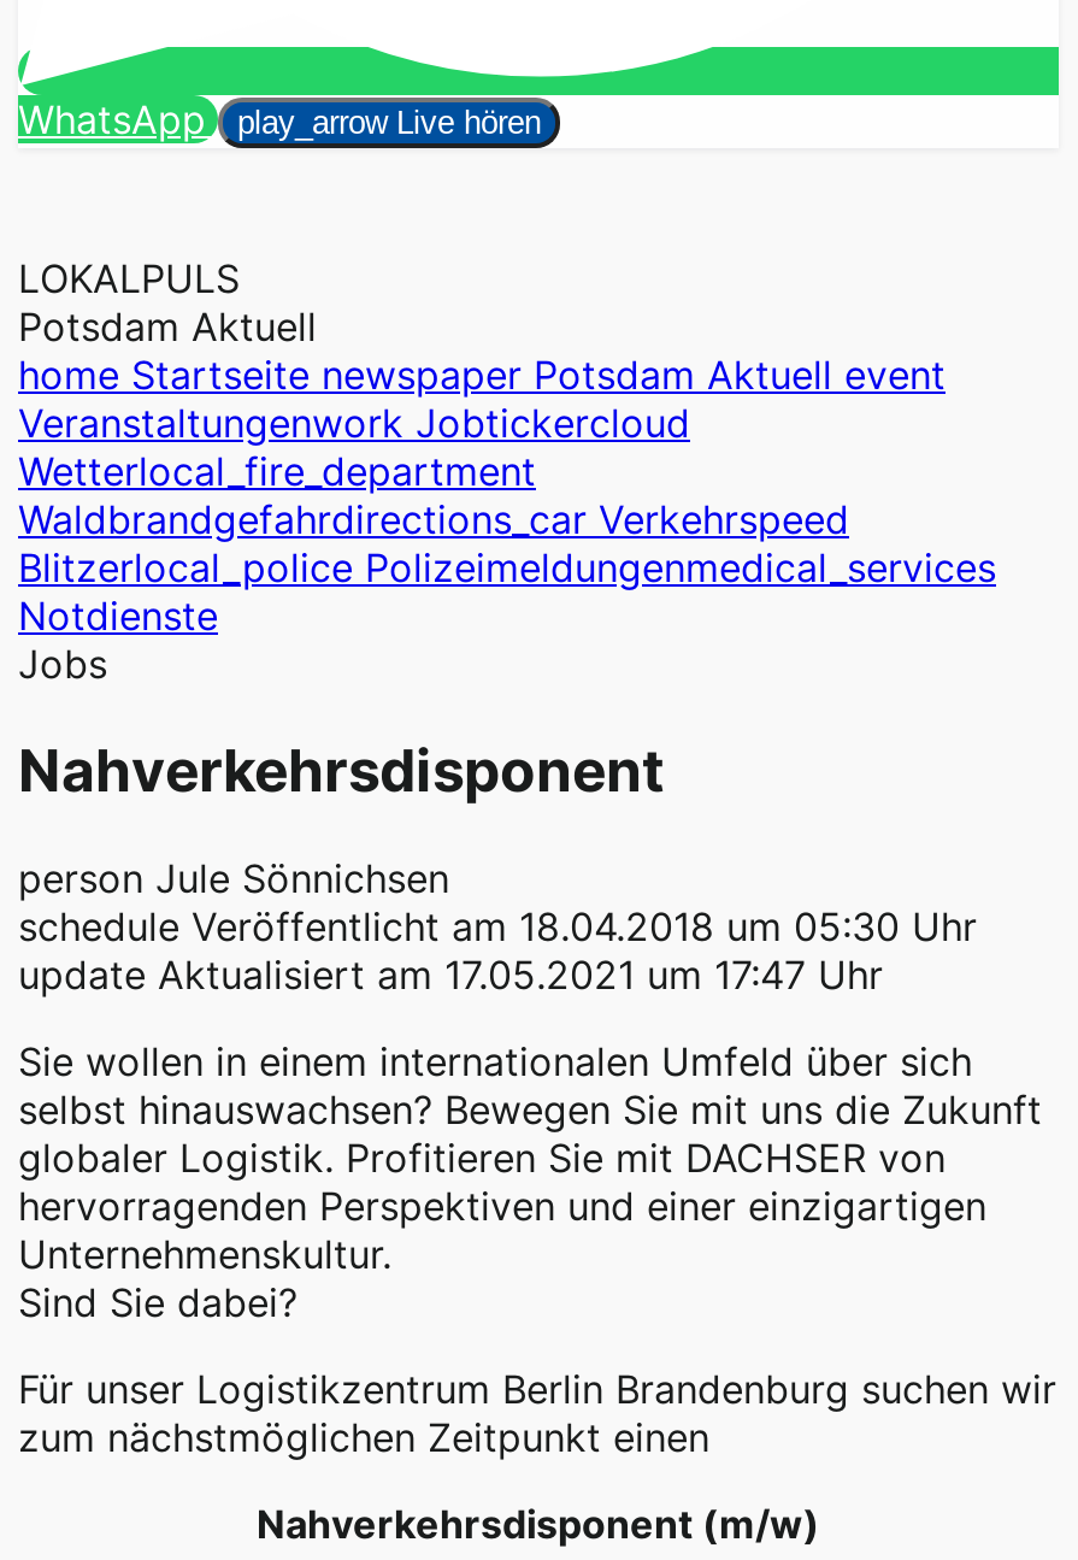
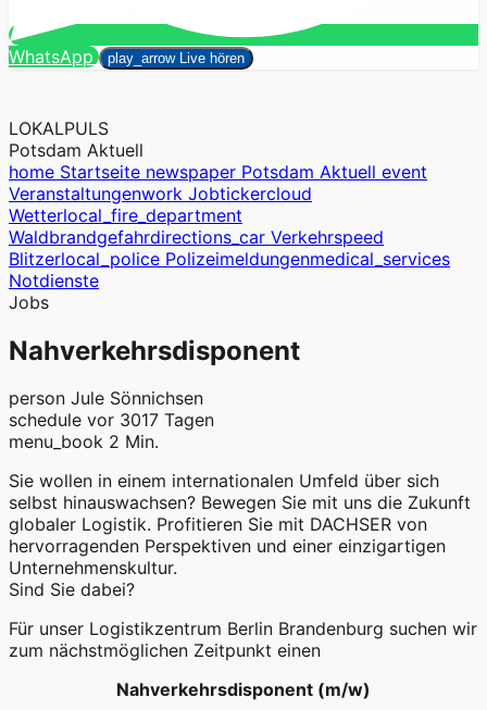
[18,902,977,999] schedule Veröffentlicht am 18.04.2018 um 05:30 Uhr | update Aktualisiert am 17.05.2021 um 17:47 Uhr -> [9,409,214,453] schedule vor 3017 Tagen | menu_book 2 Min.

